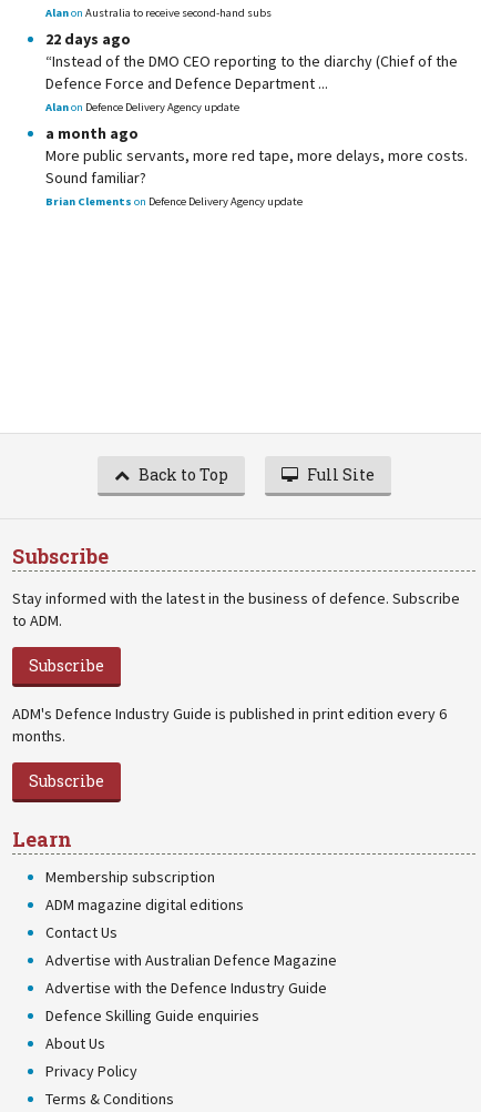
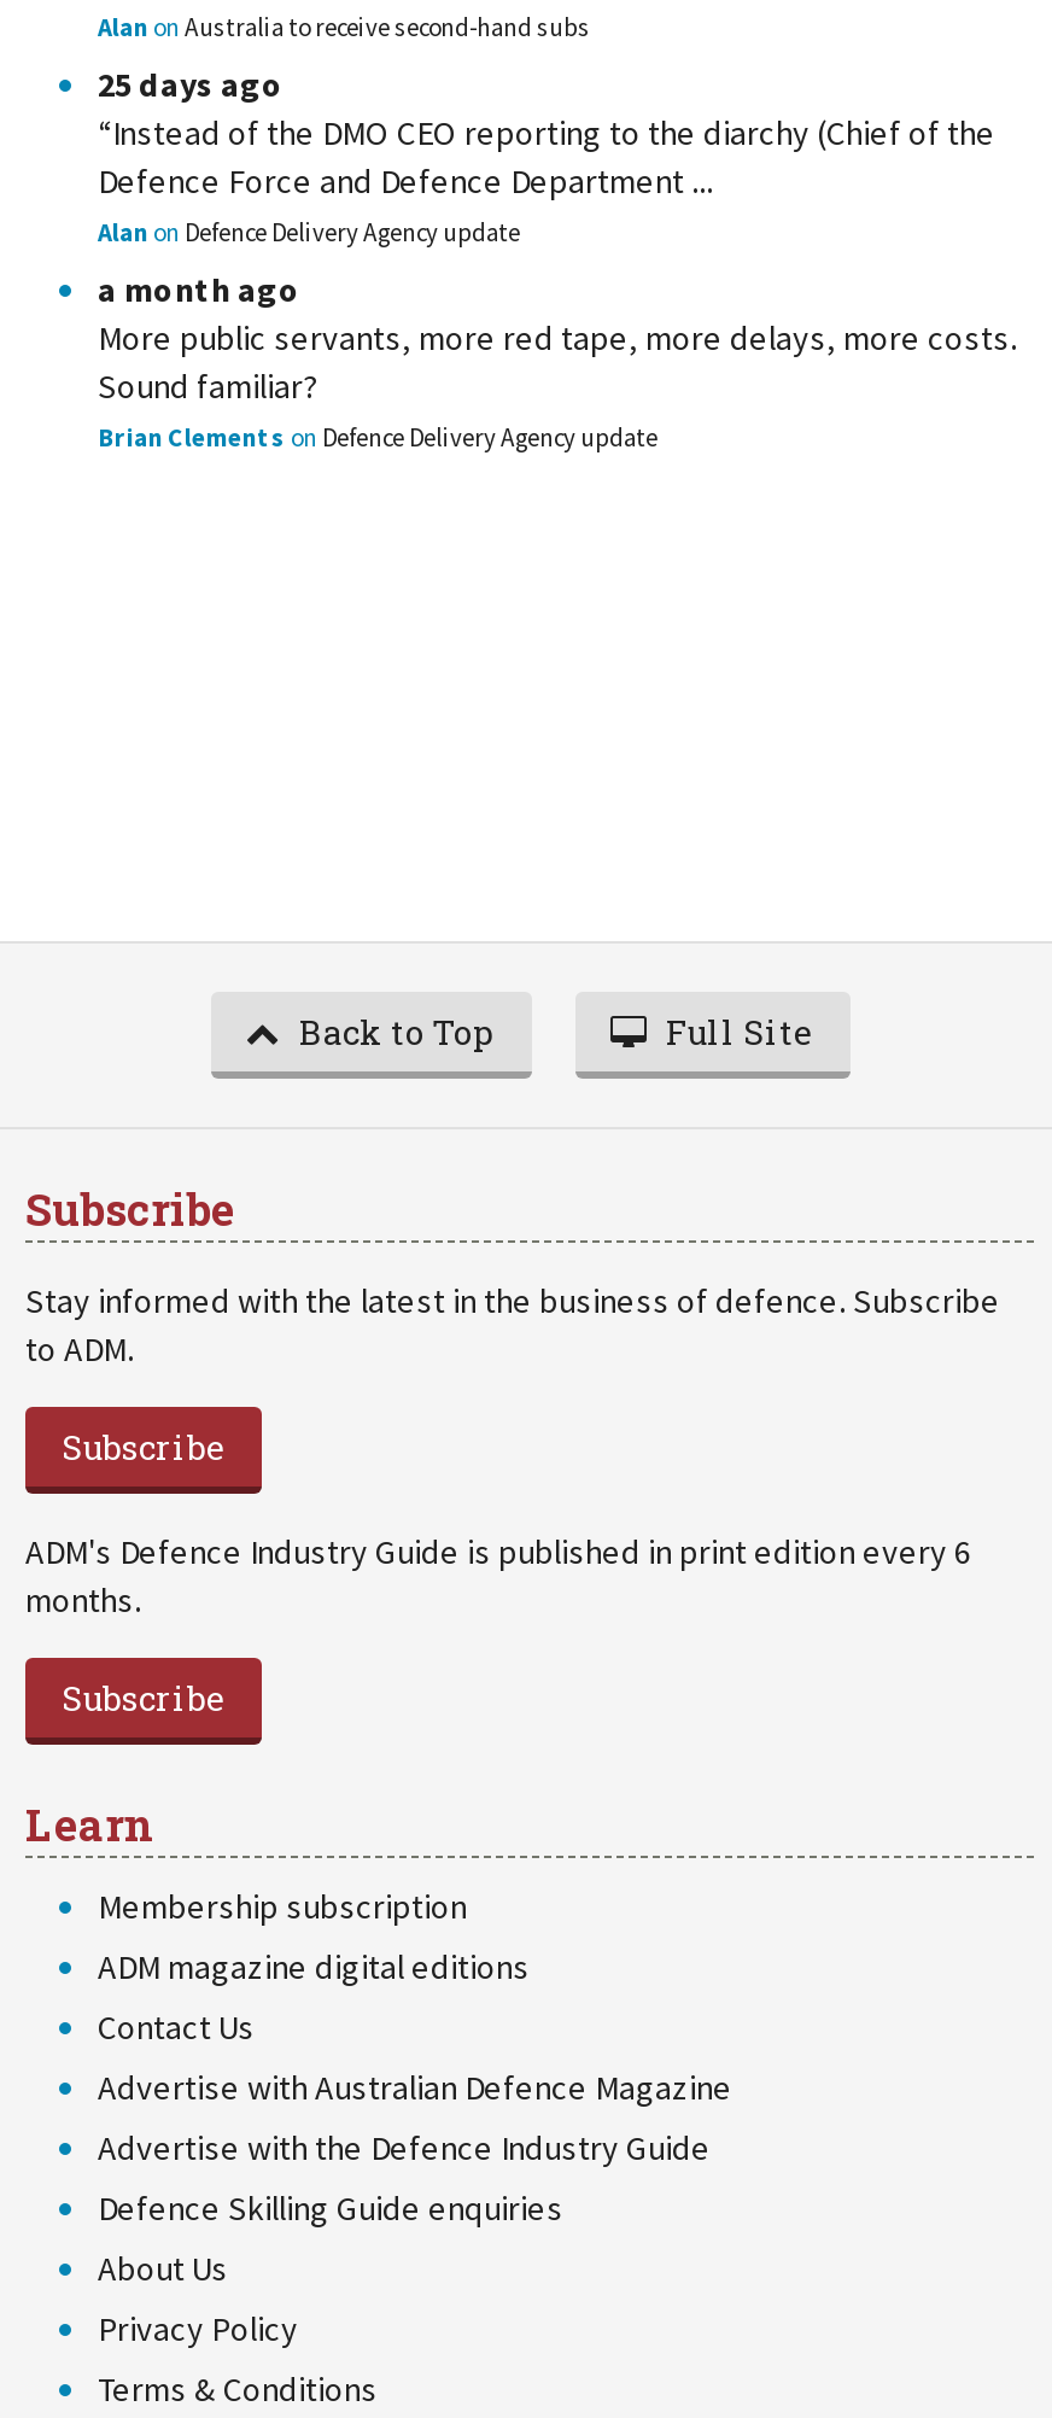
[45,29,131,48] 22 days ago -> [98,62,284,105] 25 days ago

